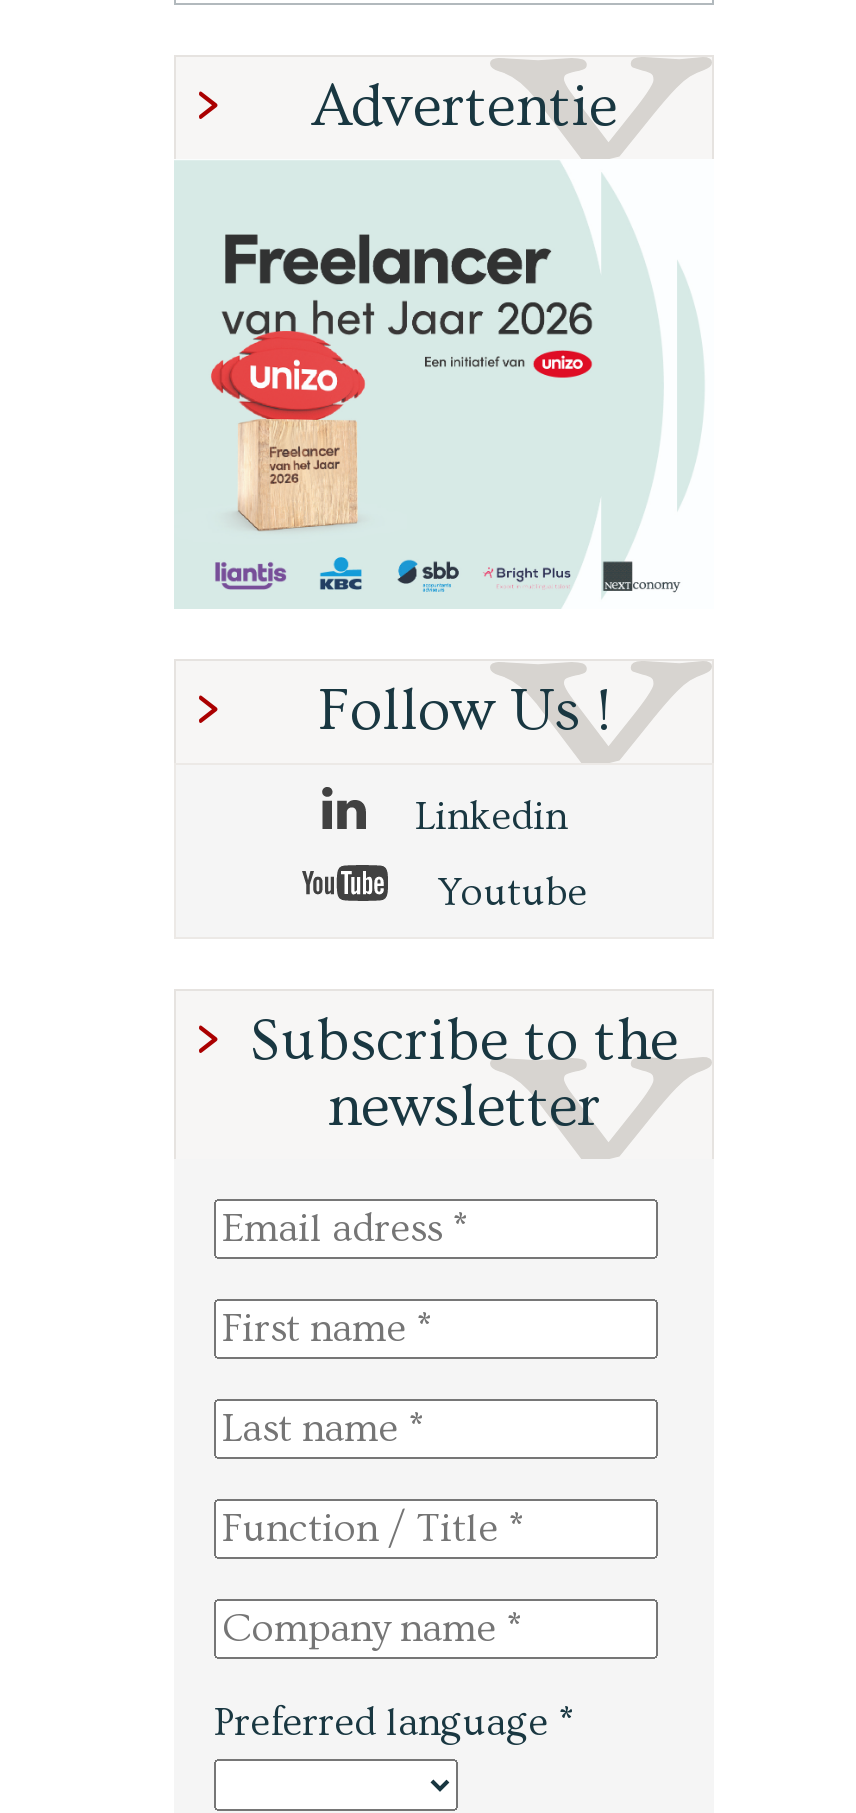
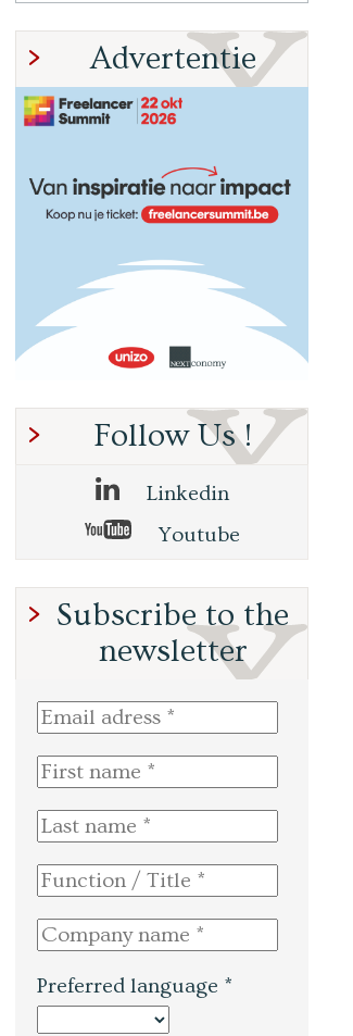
[178,158,712,608] [image] -> [16,87,308,371] [image]

